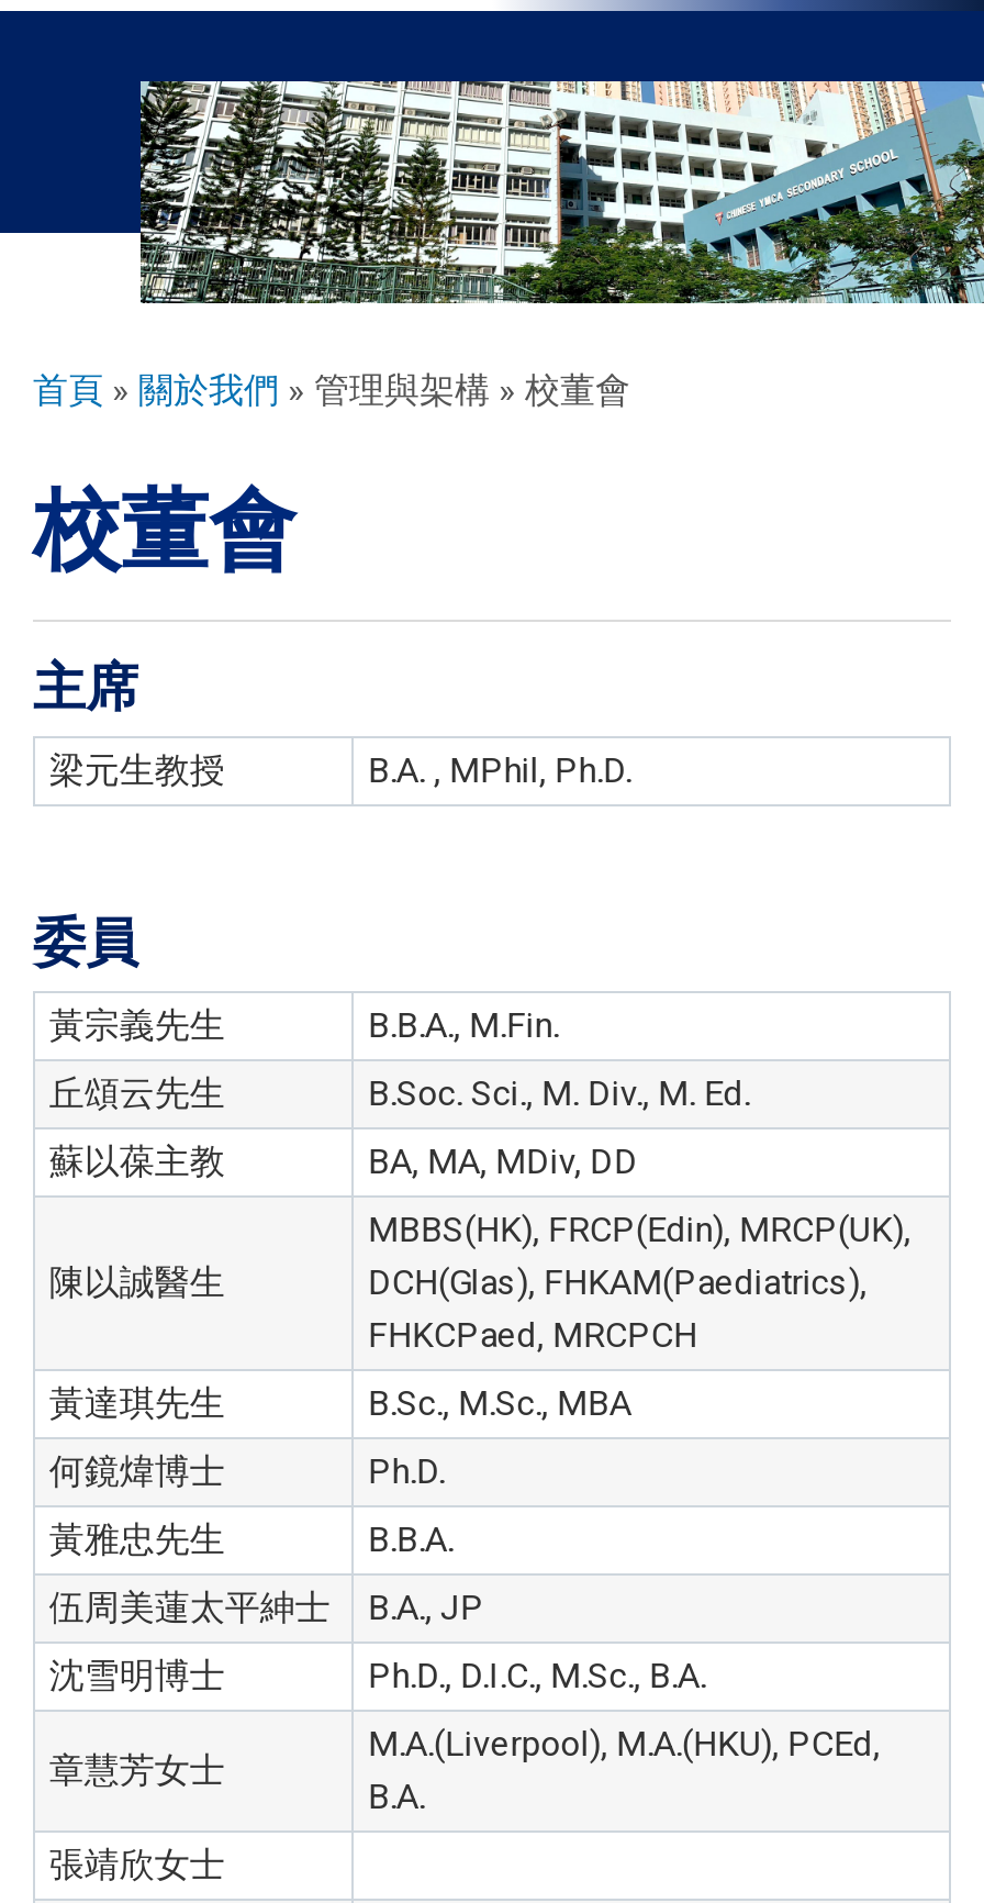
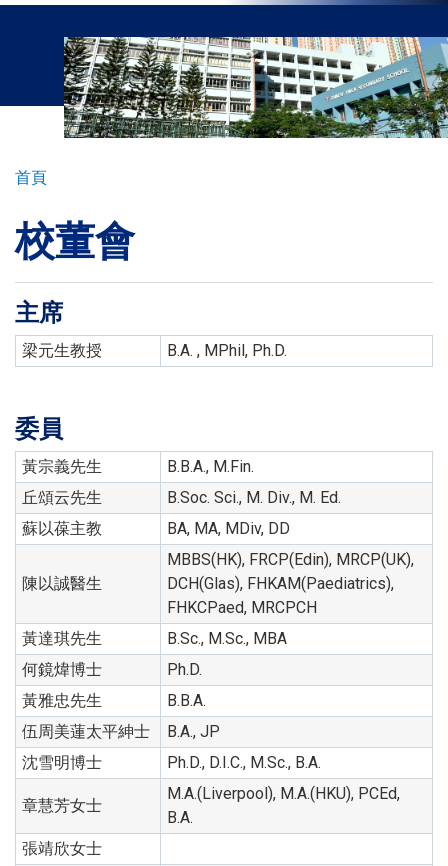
[138,368,630,410] 關於我們 | 管理與架構 校董會 -> none

